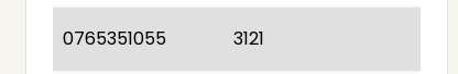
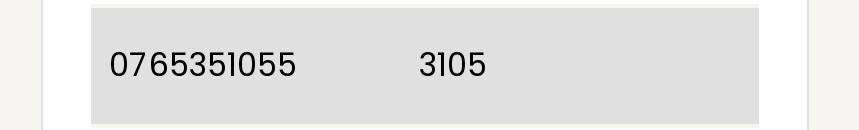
[233,26,264,51] 3121 -> [419,42,487,88] 3105

